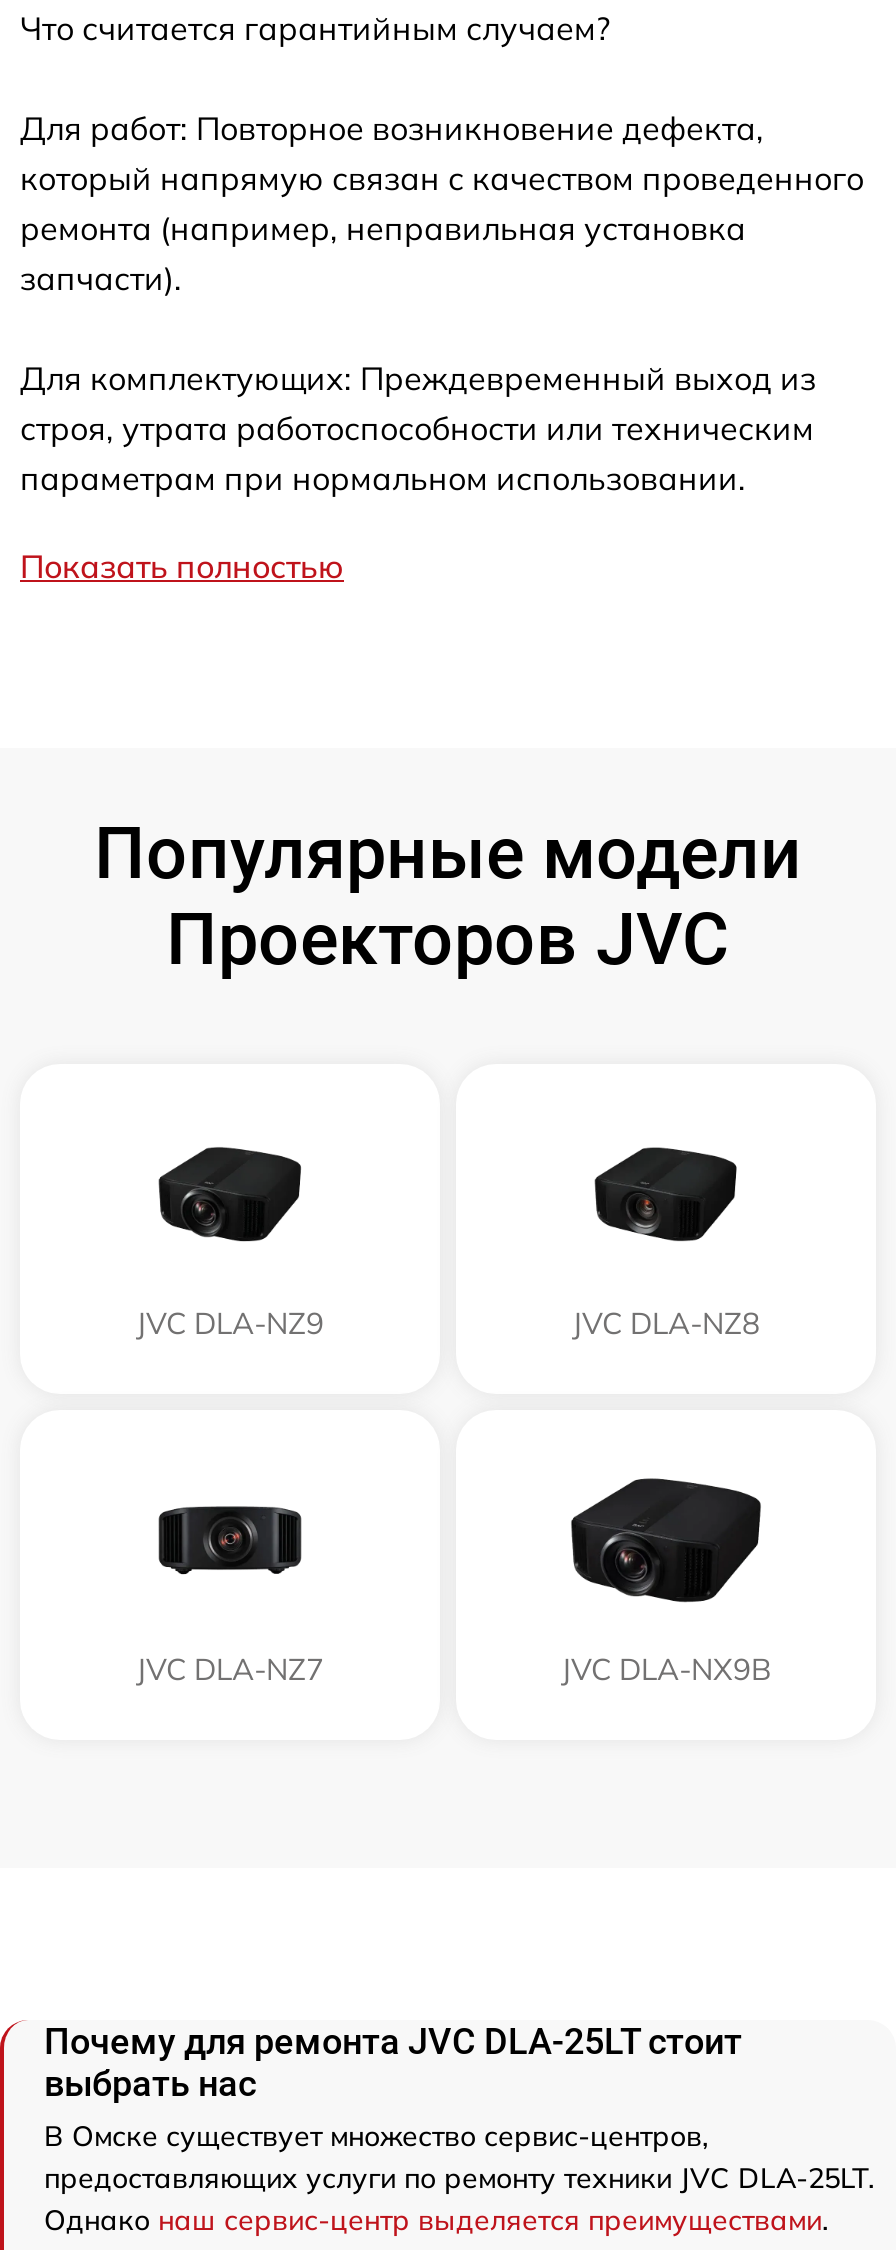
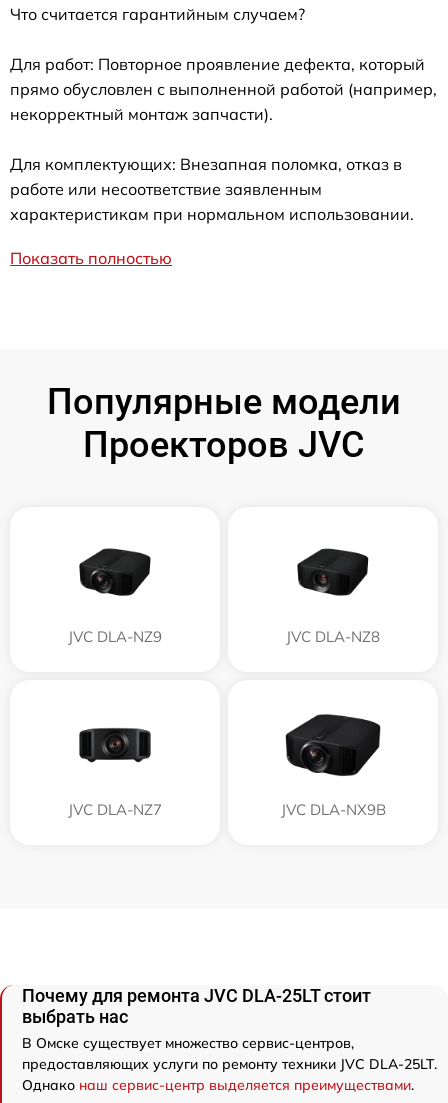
[20,108,864,298] Для работ: Повторное возникновение дефекта, | который напрямую связан с качеством проведенного | ремонта (например, неправильная установка | запчасти). -> [10,54,437,124] Для работ: Повторное проявление дефекта, который | прямо обусловлен с выполненной работой (например, | некорректный монтаж запчасти).
[20,358,816,498] Для комплектующих: Преждевременный выход из | строя, утрата работоспособности или техническим | параметрам при нормальном использовании. -> [10,154,414,224] Для комплектующих: Внезапная поломка, отказ в | работе или несоответствие заявленным | характеристикам при нормальном использовании.

